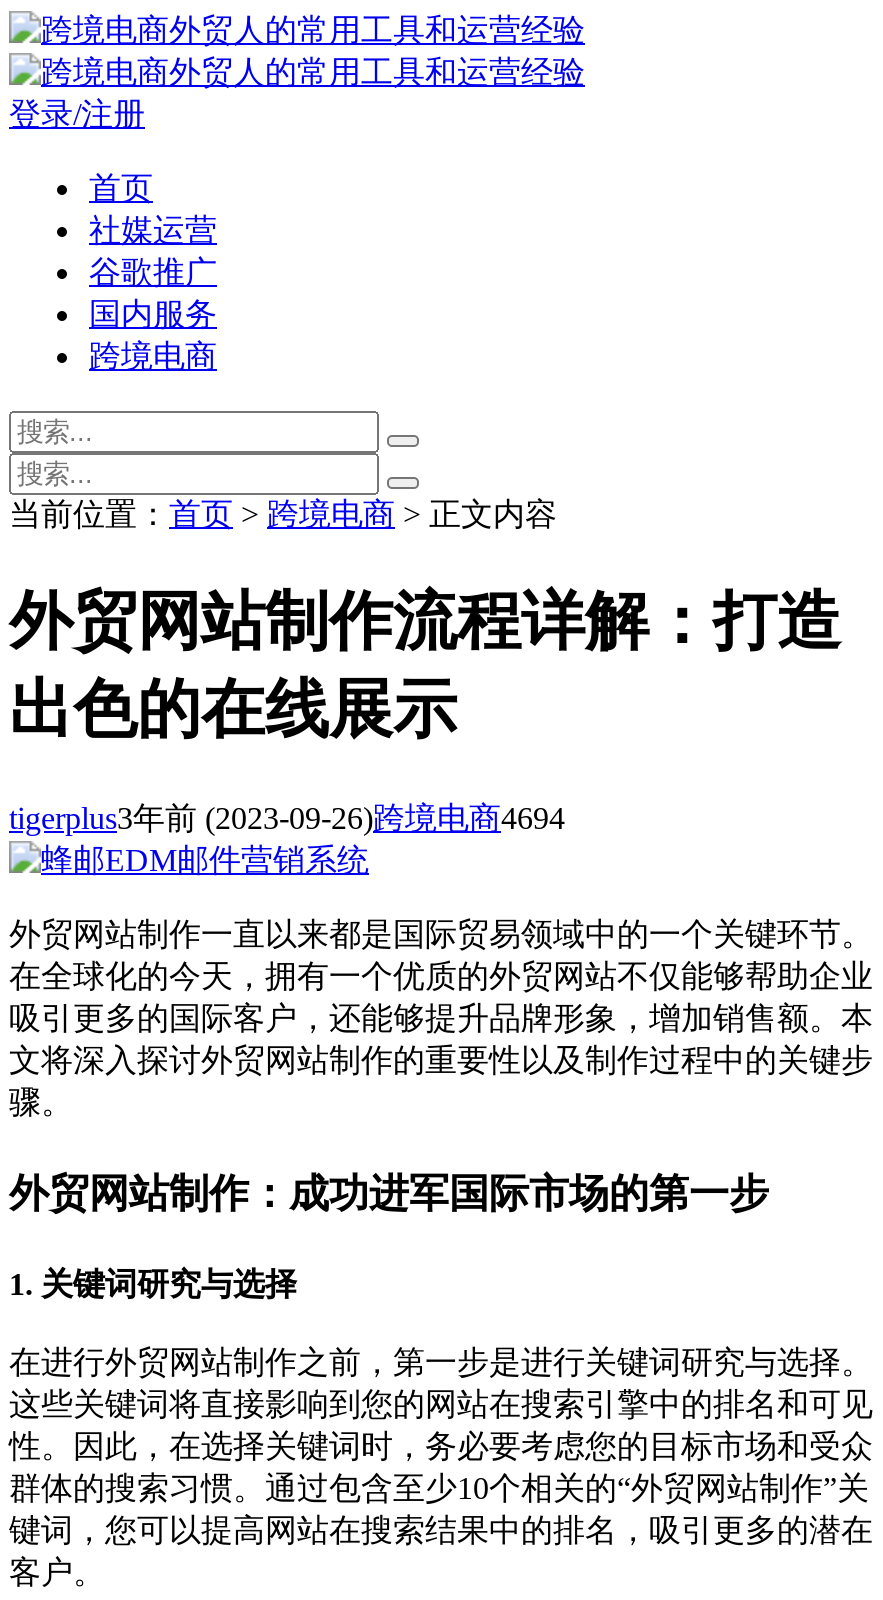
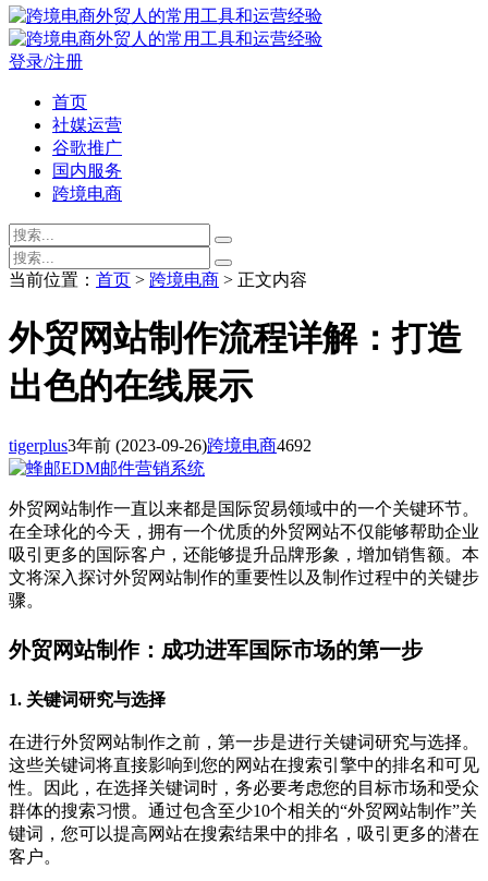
[9,801,565,835] tigerplus3年前(2023-09-26)跨境电商4694 -> [9,436,312,455] tigerplus3年前(2023-09-26)跨境电商4692

